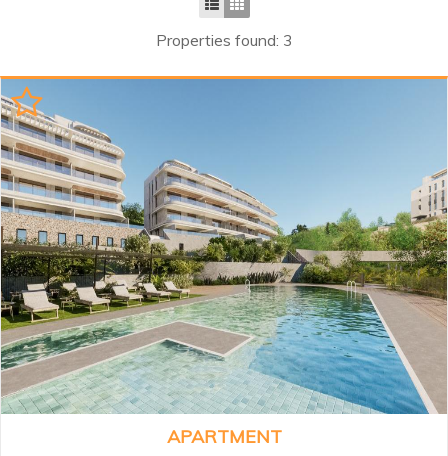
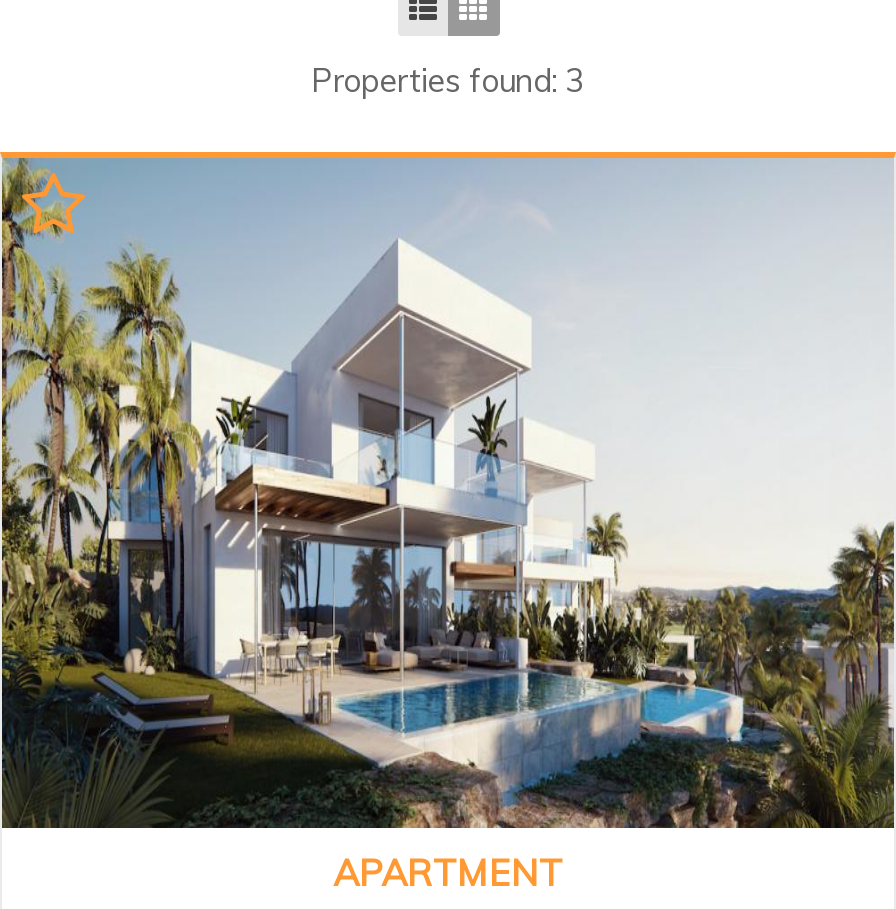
[3,78,445,415] [image] -> [6,156,890,830] [image]

